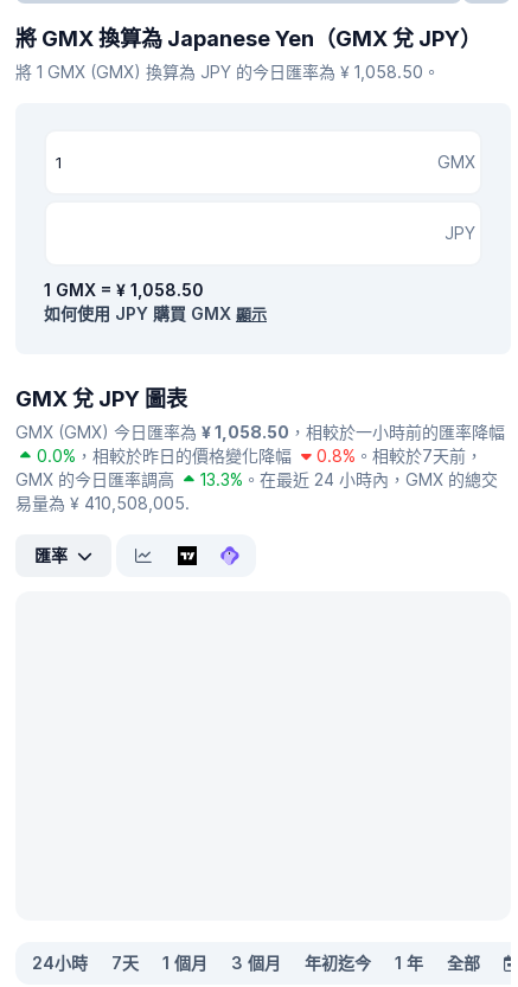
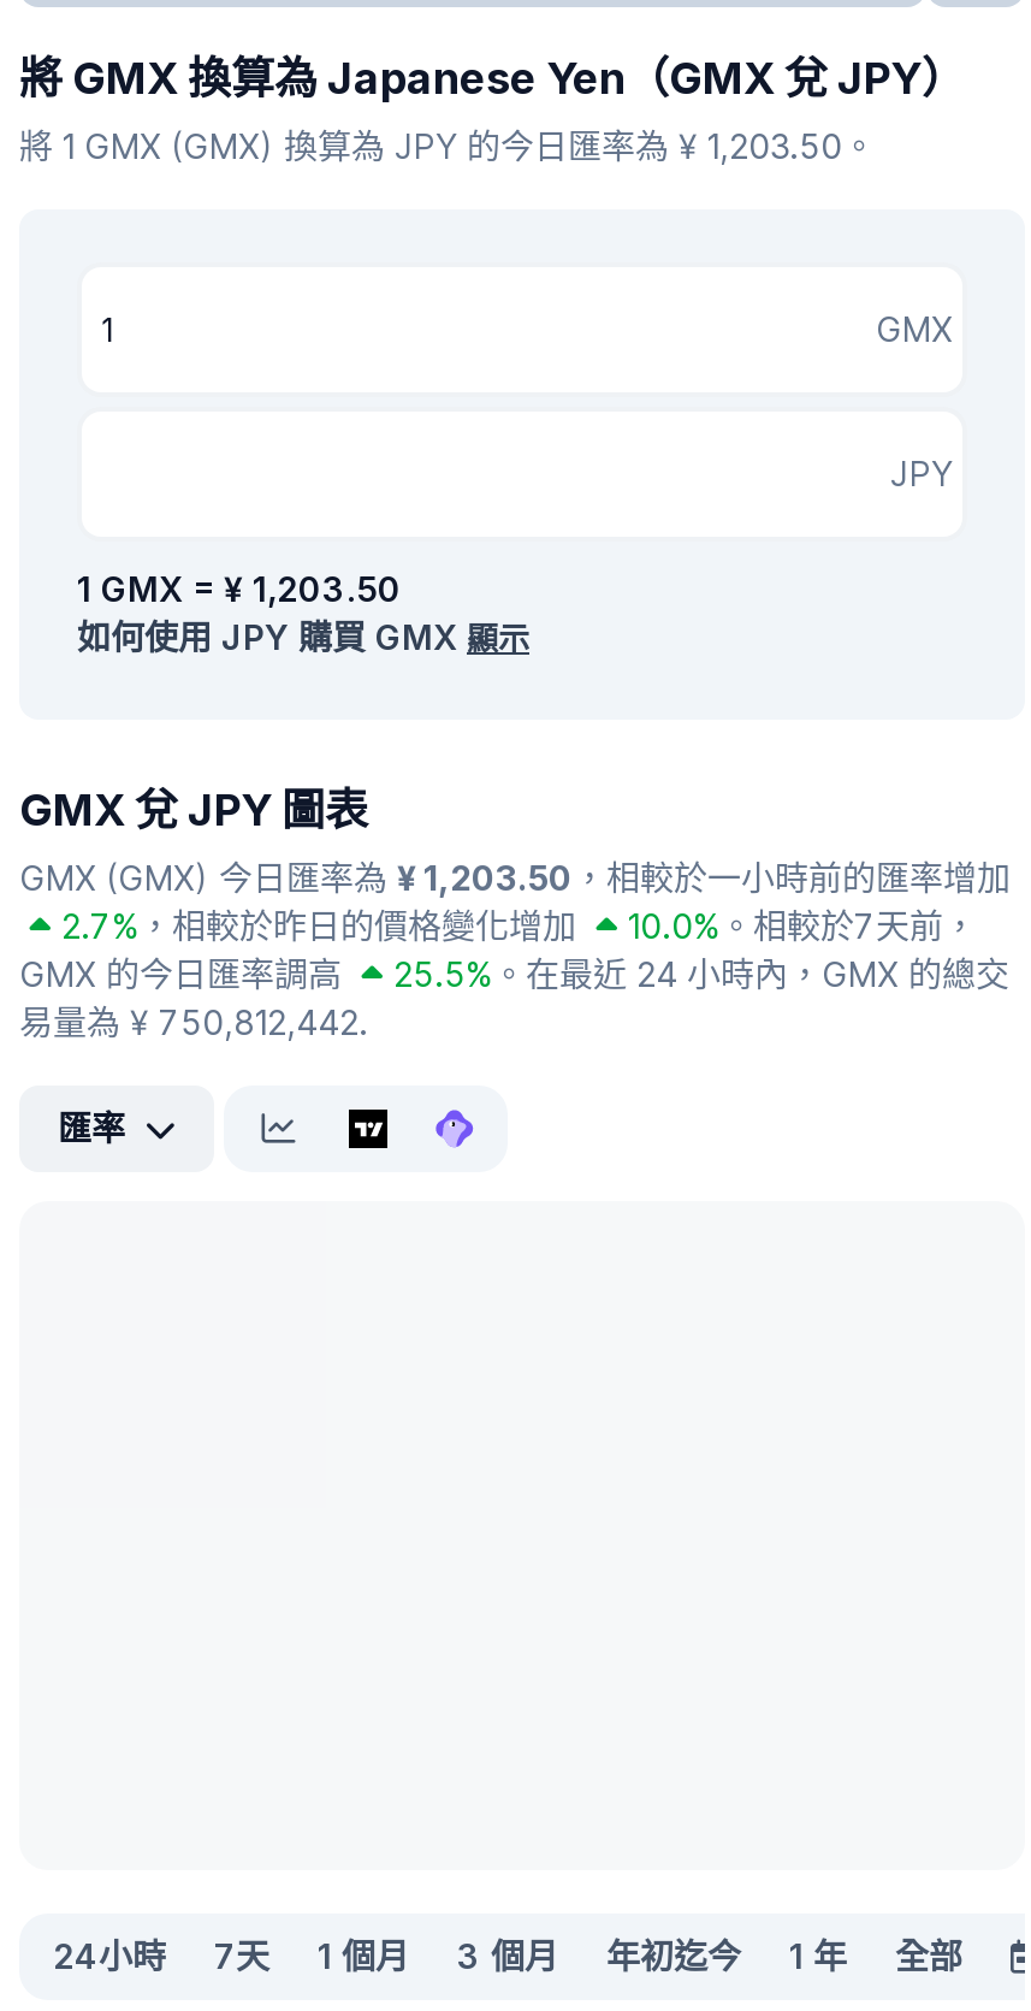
[15,62,440,82] 將 1 GMX (GMX) 換算為 JPY 的今日匯率為 ¥ 1,058.50。 -> [19,125,876,166] 將 1 GMX (GMX) 換算為 JPY 的今日匯率為 ¥ 1,203.50。
[44,280,204,300] 1 GMX = ¥ 1,058.50 -> [77,568,402,609] 1 GMX = ¥ 1,203.50
[15,422,505,442] GMX (GMX) 今日匯率為¥ 1,058.50，相較於一小時前的匯率降幅 -> [19,857,1011,898] GMX (GMX) 今日匯率為¥ 1,203.50，相較於一小時前的匯率增加
[36,446,296,466] 0.0%，相較於昨日的價格變化降幅 -> [61,905,586,946] 2.7%，相較於昨日的價格變化增加
[316,446,482,466] 0.8%。相較於7天前， -> [628,905,977,946] 10.0%。相較於7天前，
[200,469,497,489] 13.3%。在最近 24 小時內，GMX 的總交 -> [393,953,1009,994] 25.5%。在最近 24 小時內，GMX 的總交
[15,493,190,513] 易量為 ¥ 410,508,005. -> [19,1001,368,1042] 易量為 ¥ 750,812,442.

